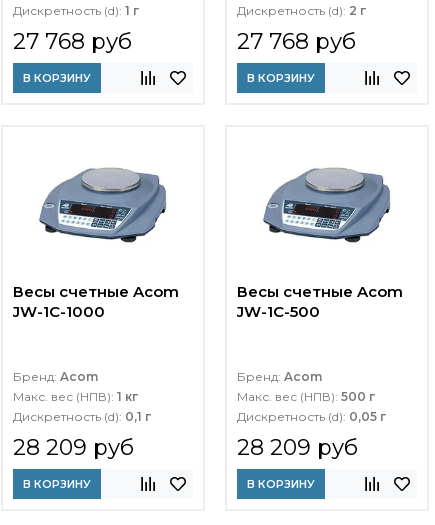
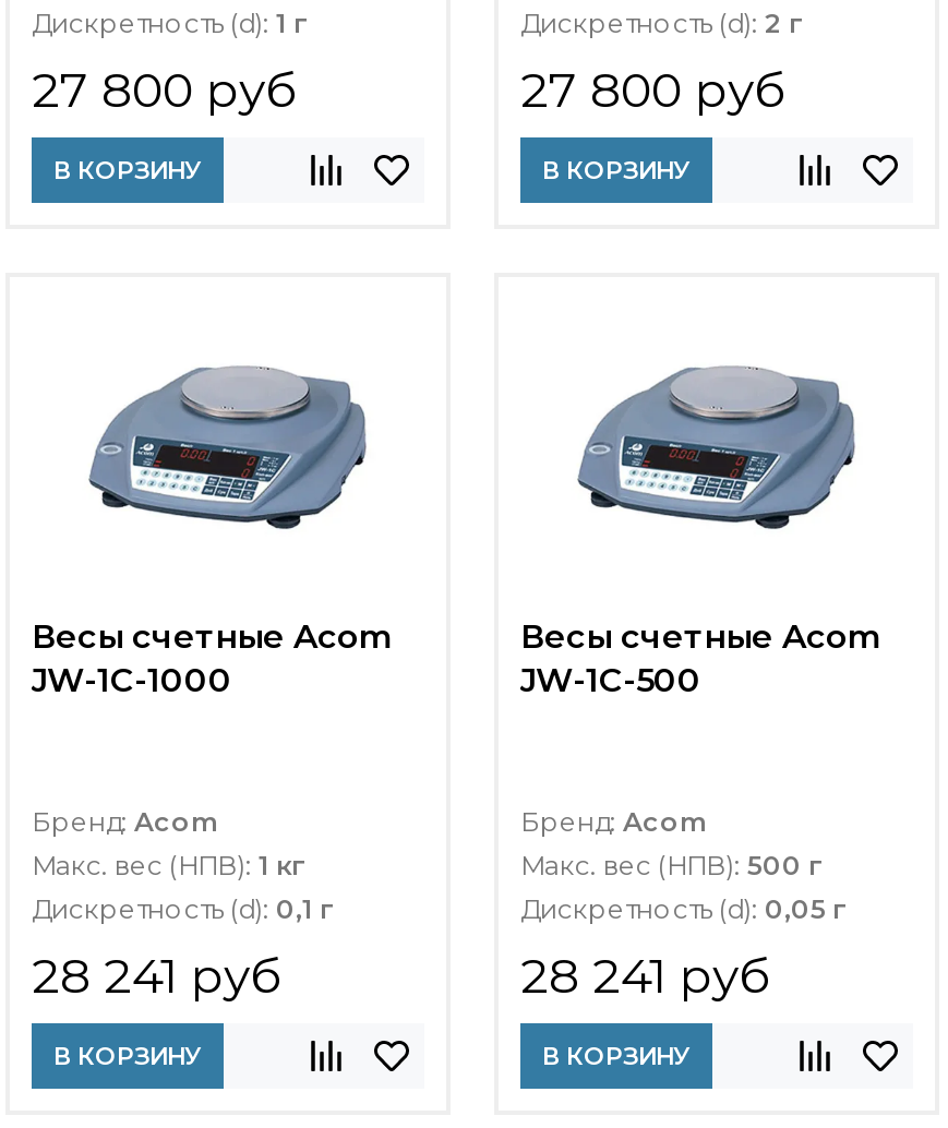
[13,28,132,55] 27 768 руб -> [32,61,296,120] 27 800 руб
[237,28,356,55] 27 768 руб -> [520,61,784,120] 27 800 руб
[13,434,134,461] 28 209 руб -> [32,947,280,1006] 28 241 руб
[237,434,358,461] 28 209 руб -> [520,947,769,1006] 28 241 руб

